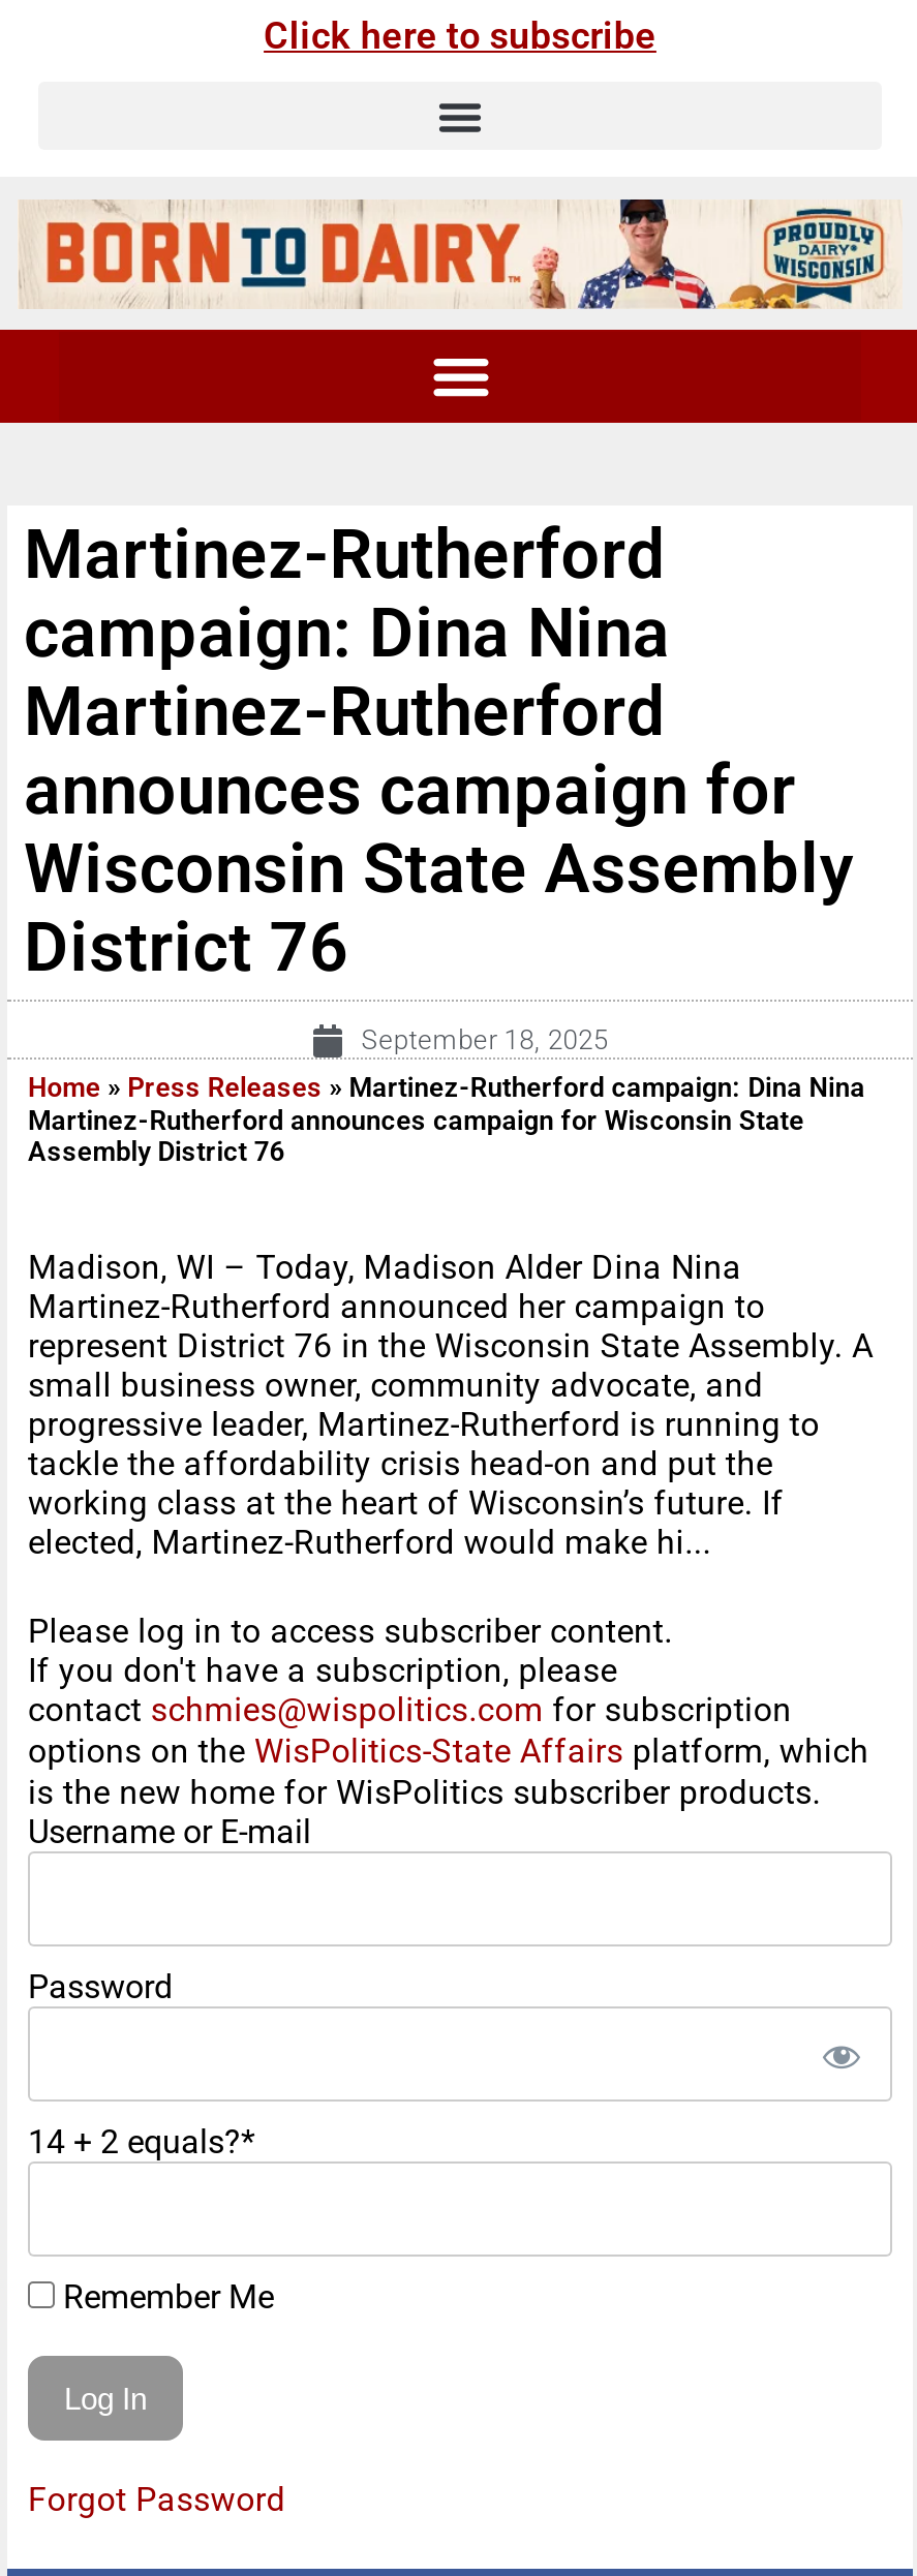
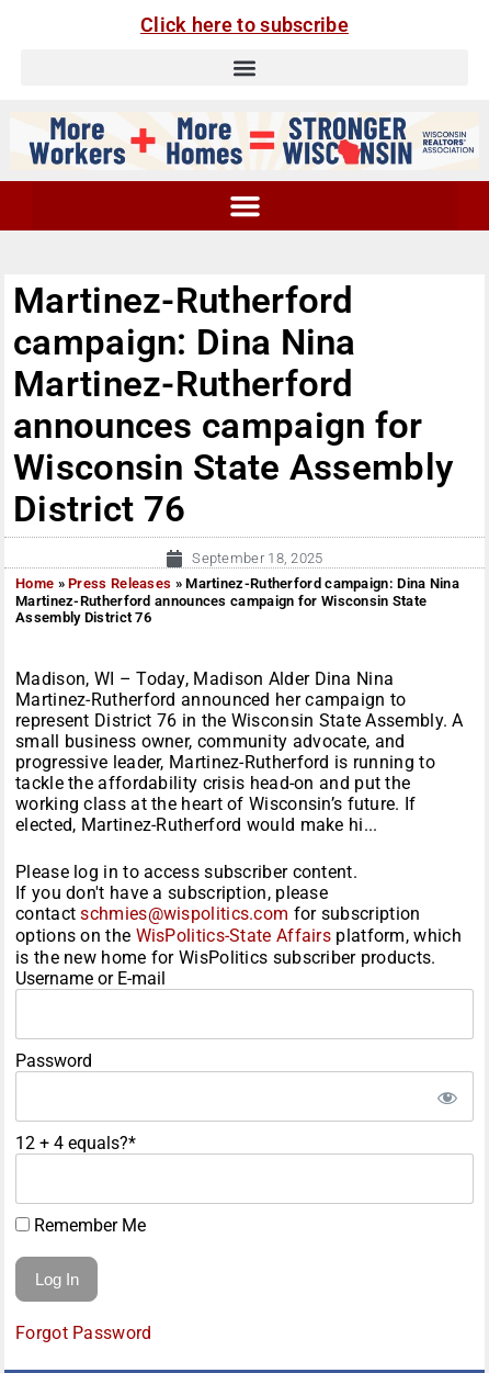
[20,197,892,311] [image] -> [11,112,475,170] [image]
[28,2123,255,2162] 14 + 2 equals?* -> [15,1133,136,1154] 12 + 4 equals?*

